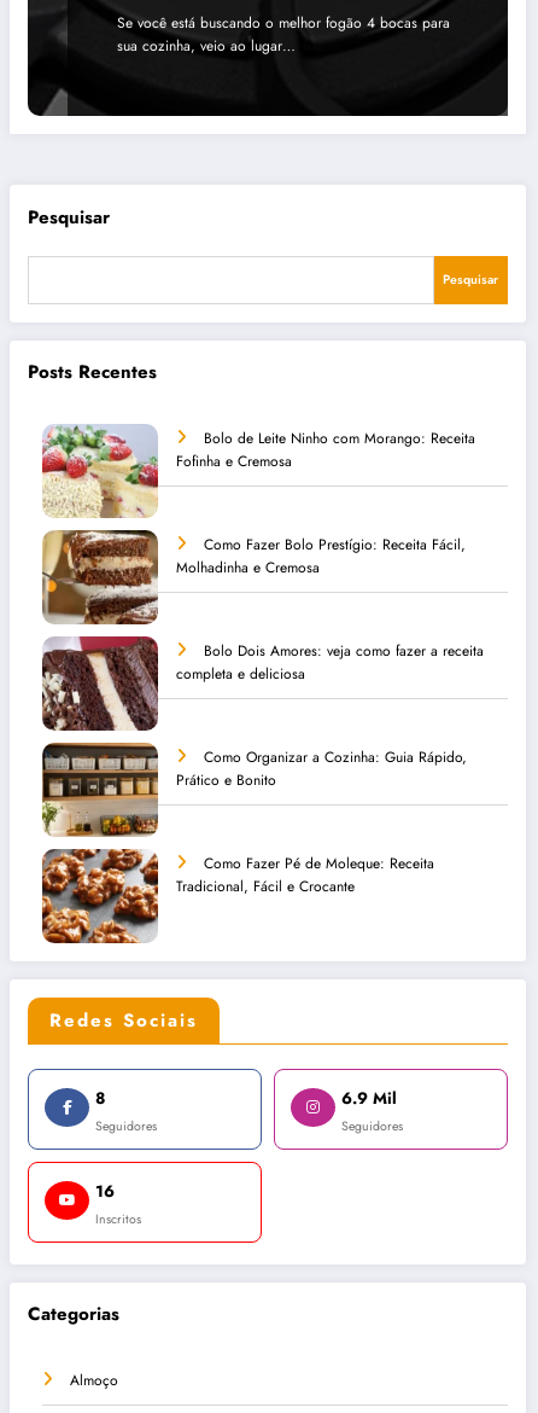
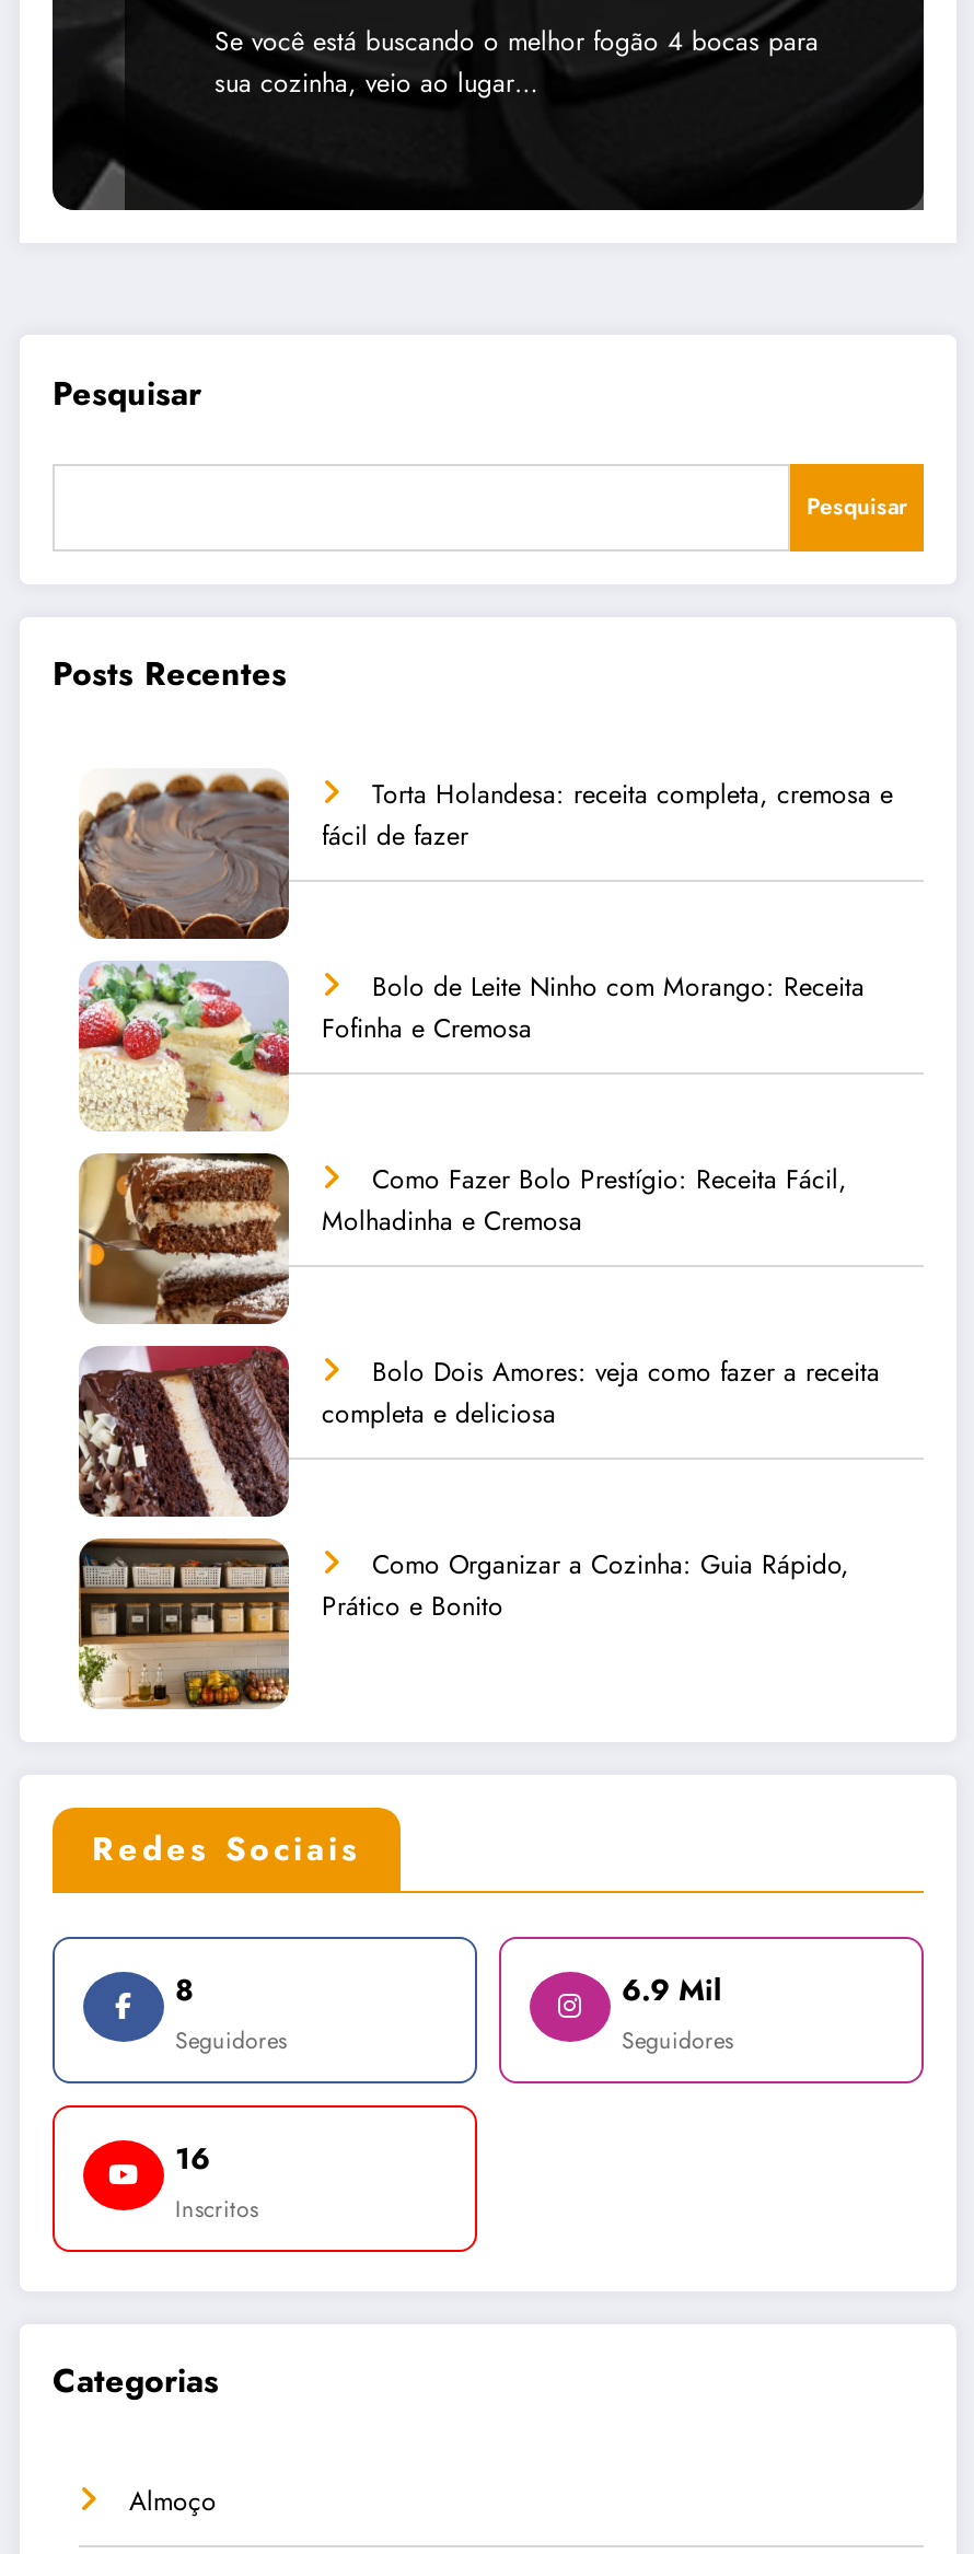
none -> [77,773,893,941] [image] | Torta Holandesa: receita completa, cremosa e | fácil de fazer
moved [40,423,484,791] -> [74,959,880,1626]: [image] | Bolo de Leite Ninho com Morango: Receita | Fofinha e Cremosa | ... | Como Organizar a Cozinha: Guia Rápido, | Prático e Bonito
[42,848,434,944] [image] | Como Fazer Pé de Moleque: Receita | Tradicional, Fácil e Crocante -> none

